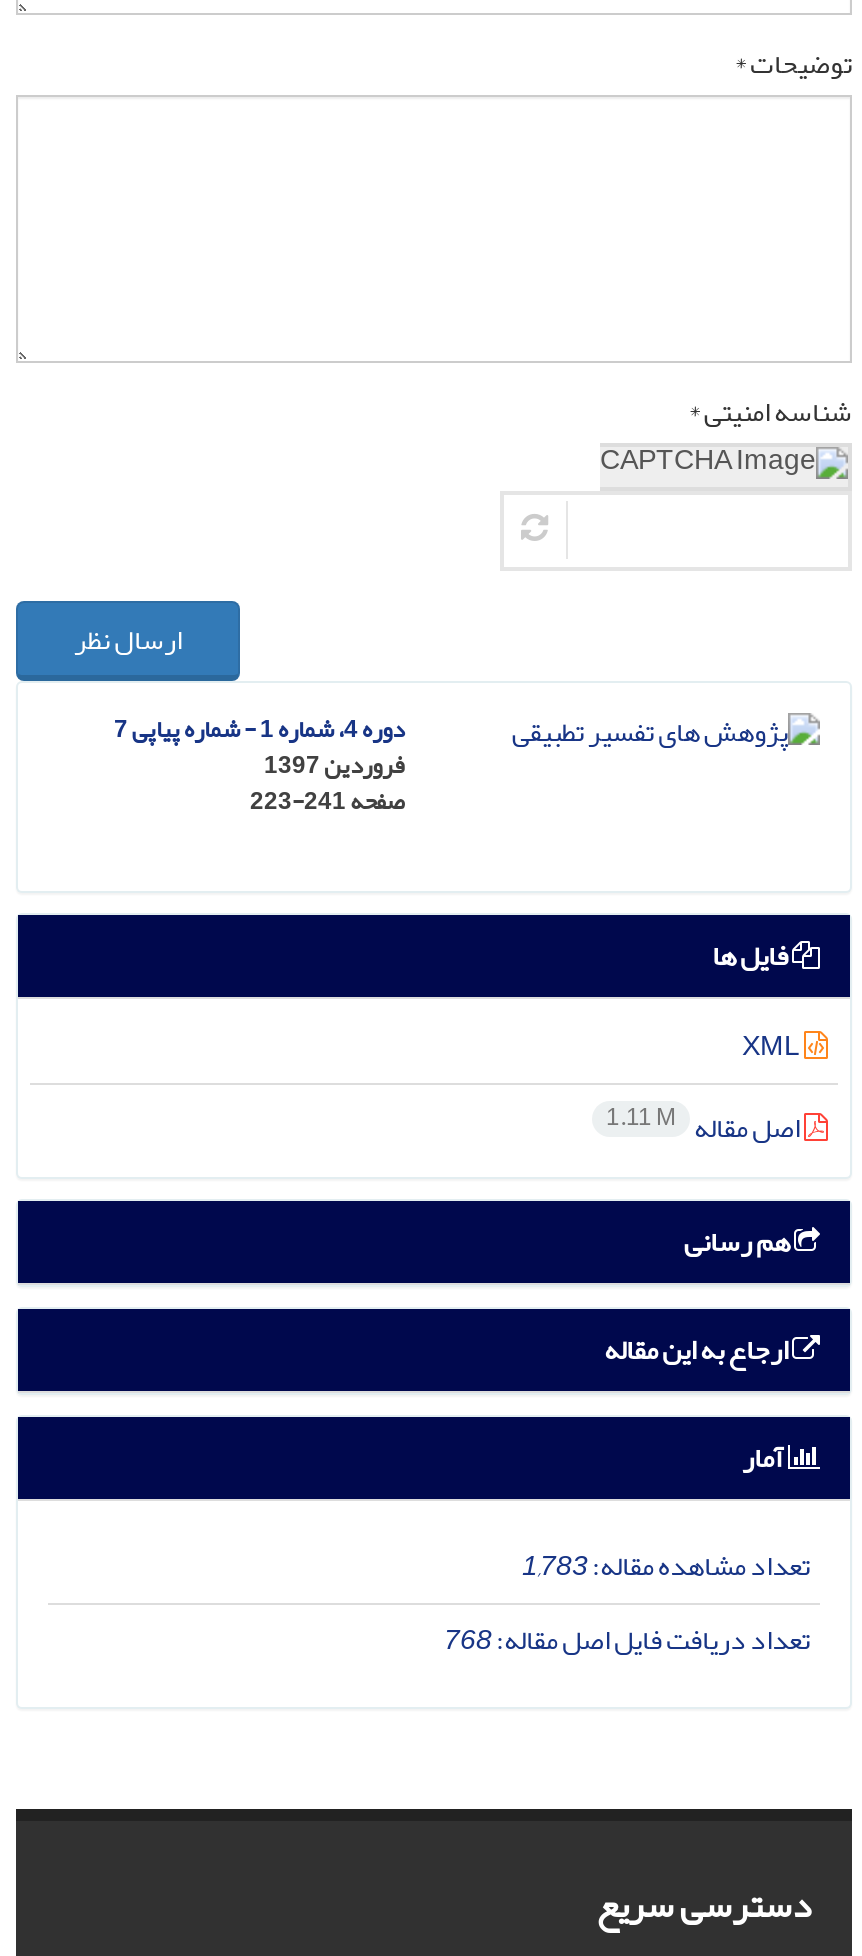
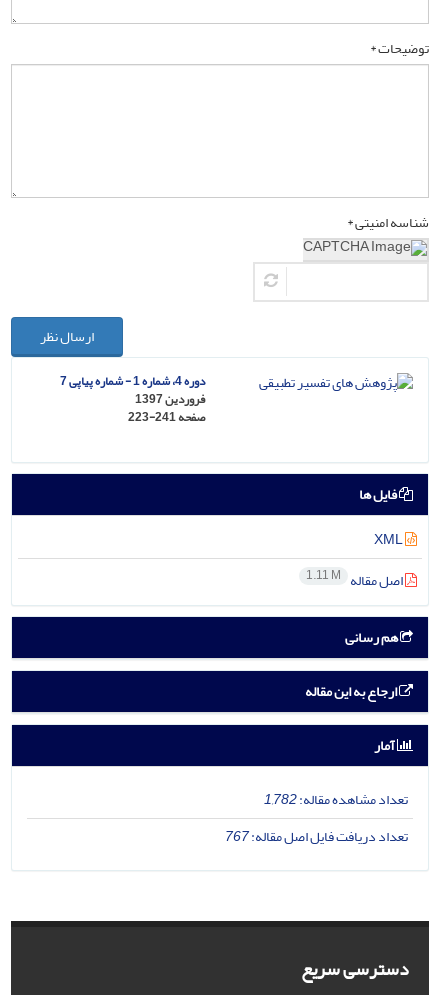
[522,1539,810,1593] تعداد مشاهده مقاله:1,783 -> [264,786,408,813] تعداد مشاهده مقاله:1,782
[444,1613,810,1667] تعداد دریافت فایل اصل مقاله:768 -> [225,823,408,850] تعداد دریافت فایل اصل مقاله:767

